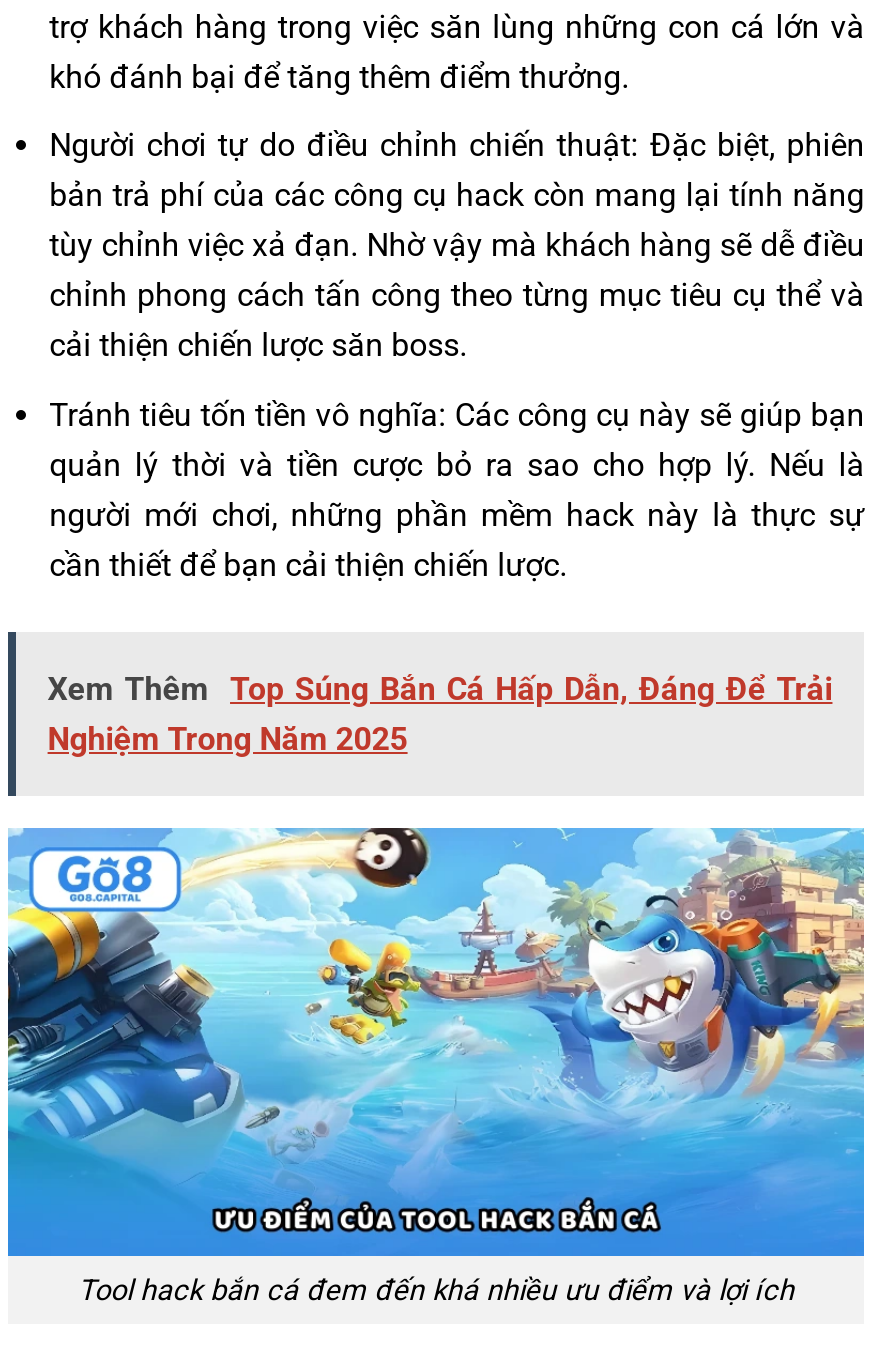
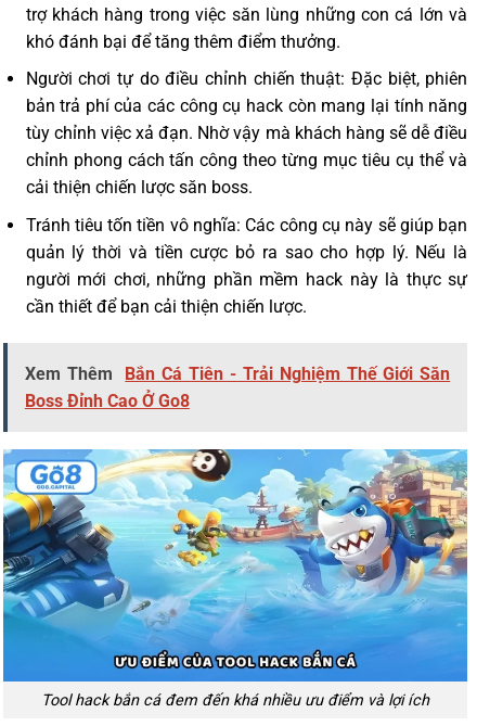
[48,669,832,757] Xem Thêm Top Súng Bắn Cá Hấp Dẫn, Đáng Để Trải | Nghiệm Trong Năm 2025 -> [25,363,450,411] Xem Thêm | Bắn Cá Tiên - Trải Nghiệm Thế Giới Săn | Boss Đỉnh Cao Ở Go8

